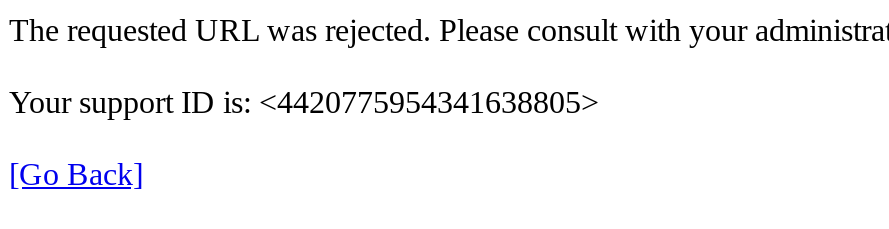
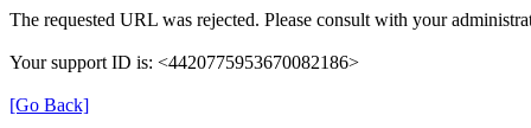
[9,85,599,119] Your support ID is: <4420775954341638805> -> [9,52,359,72] Your support ID is: <4420775953670082186>

